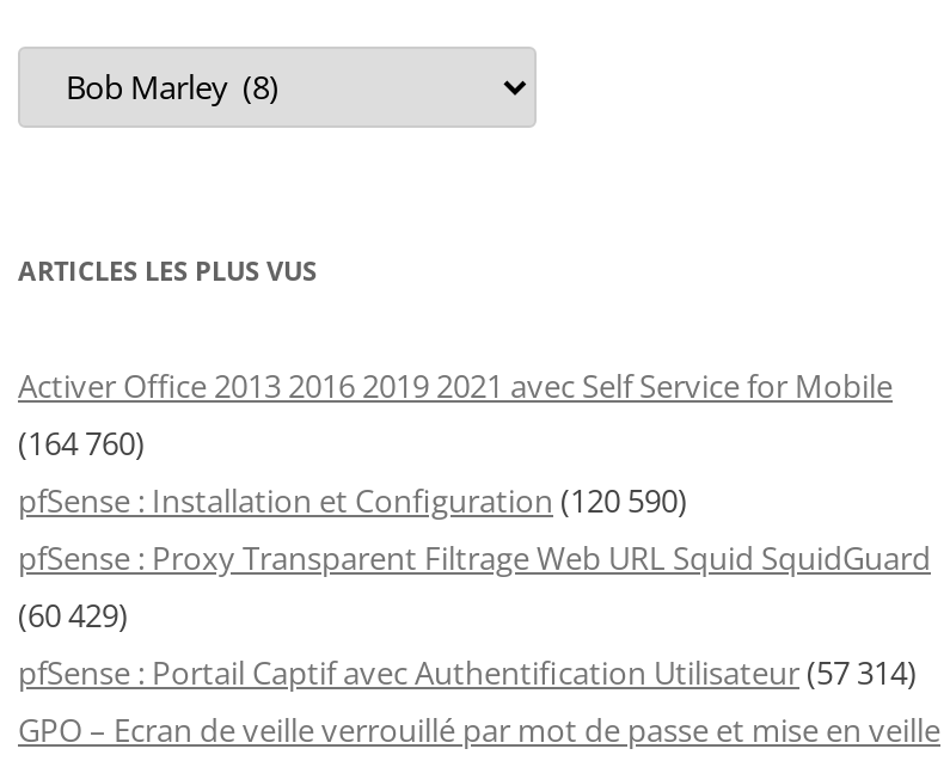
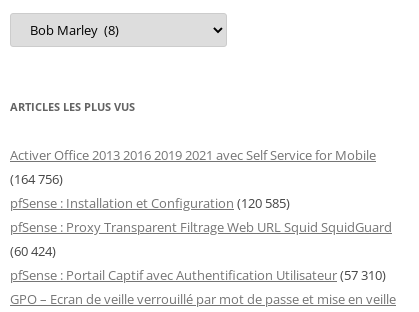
[18,422,145,465] (164 760) -> [10,170,63,188] (164 756)
[18,479,687,522] pfSense : Installation et Configuration (120 590) -> [10,194,290,212] pfSense : Installation et Configuration (120 585)
[18,594,128,637] (60 429) -> [10,242,56,260] (60 424)
[18,651,917,694] pfSense : Portail Captif avec Authentification Utilisateur (57 314) -> [10,266,386,284] pfSense : Portail Captif avec Authentification Utilisateur (57 310)

